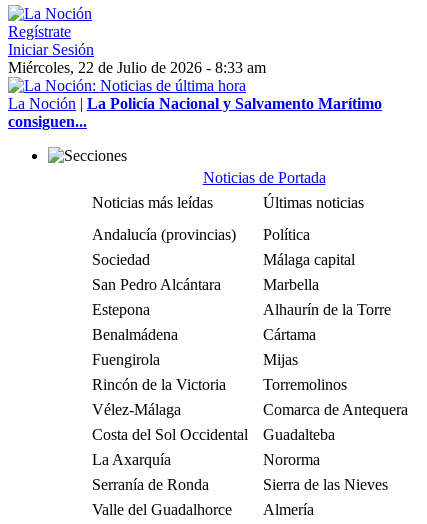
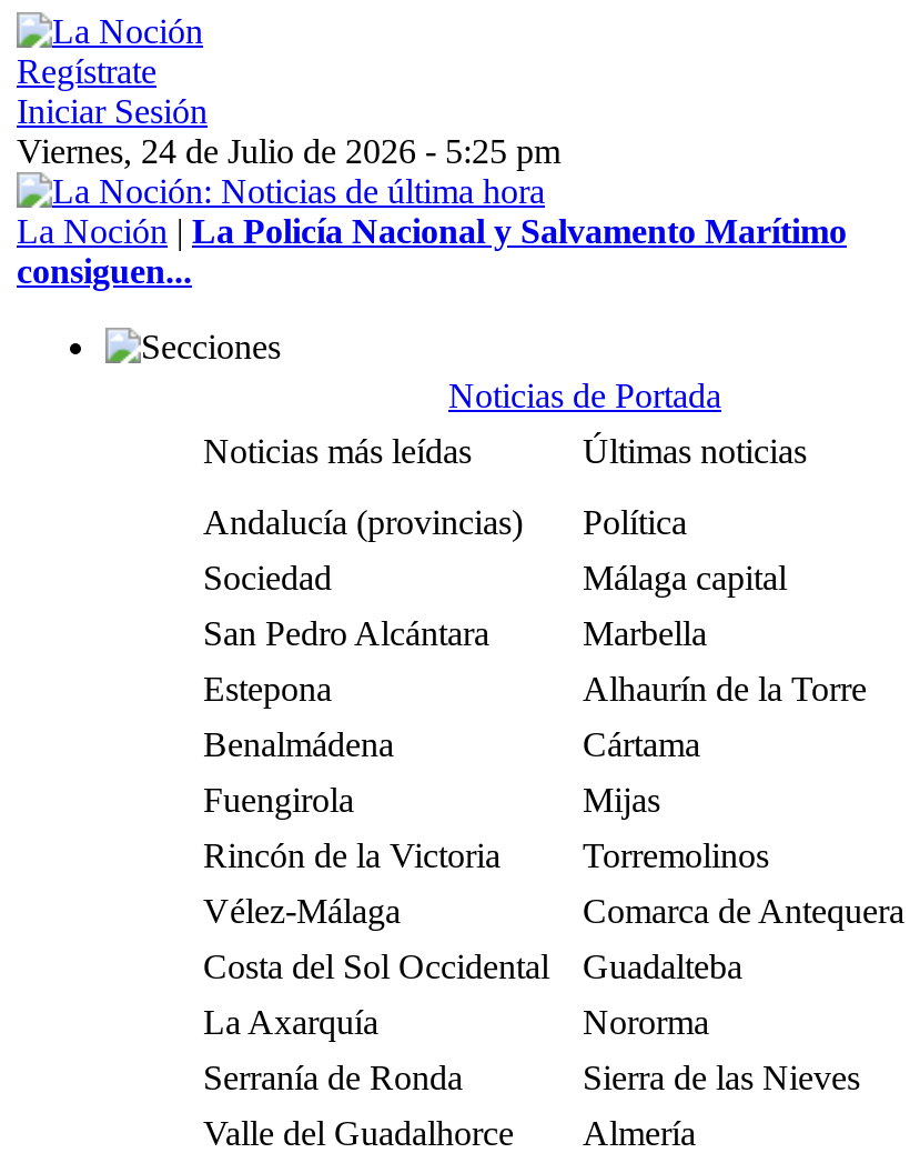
[8,59,266,76] Miércoles, 22 de Julio de 2026 - 8:33 am -> [17,132,560,170] Viernes, 24 de Julio de 2026 - 5:25 pm

